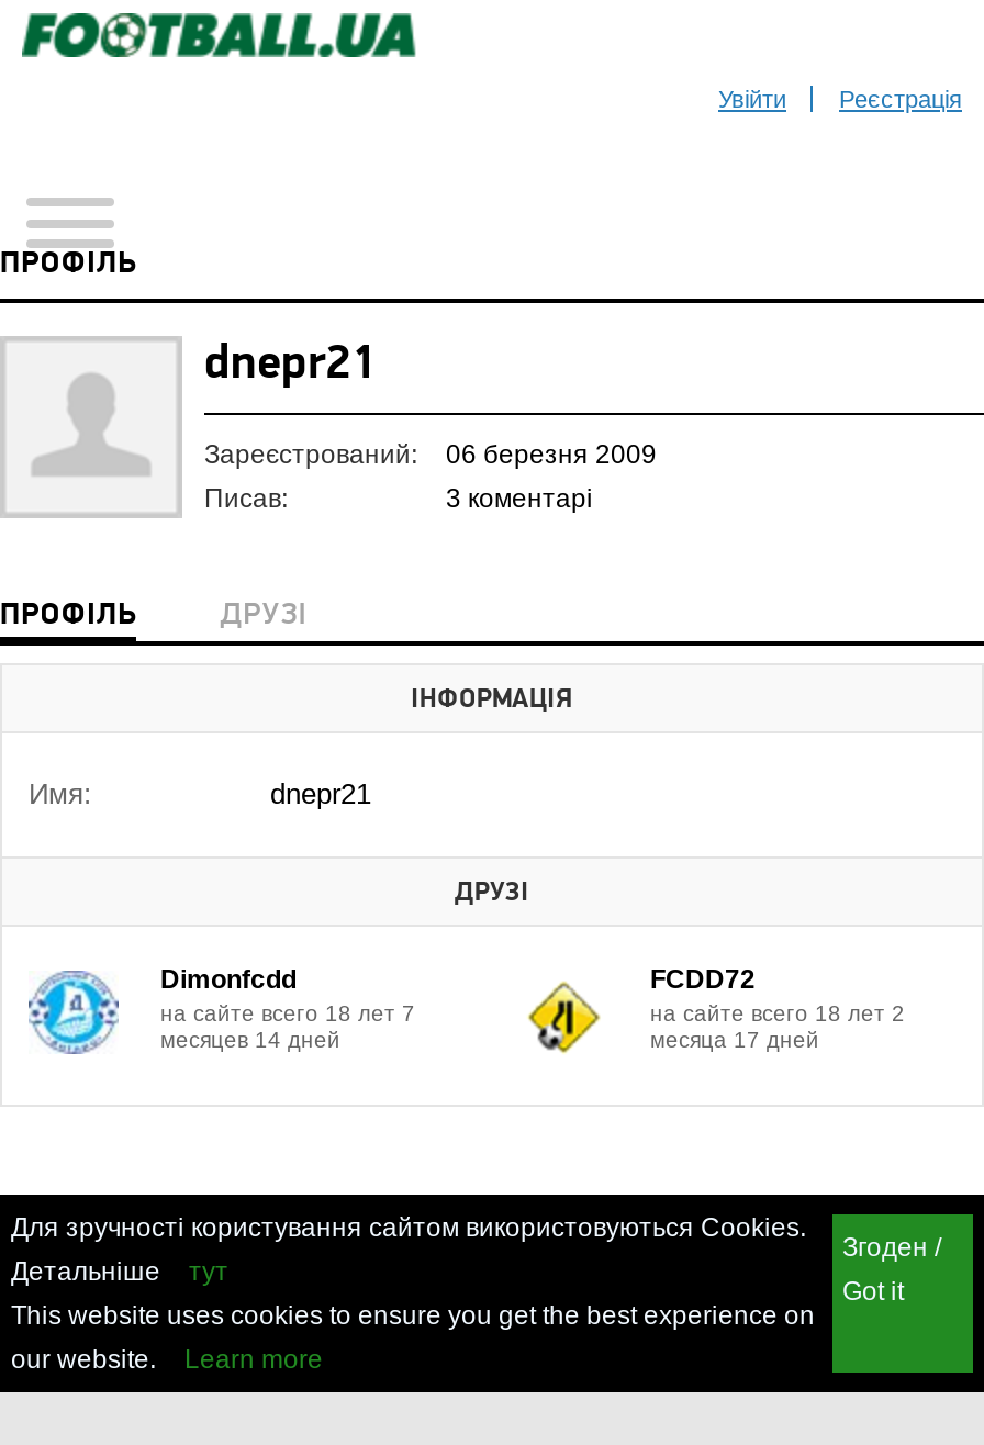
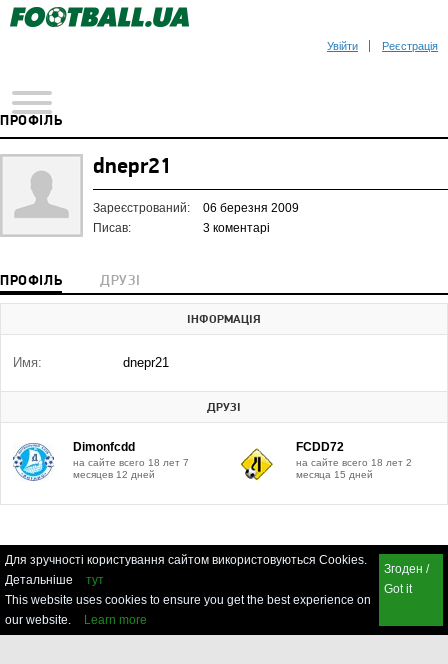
[160,1028,340,1052] месяцев 14 дней -> [73,469,155,480] месяцев 12 дней
[650,1028,819,1052] месяца 17 дней -> [296,469,373,480] месяца 15 дней

